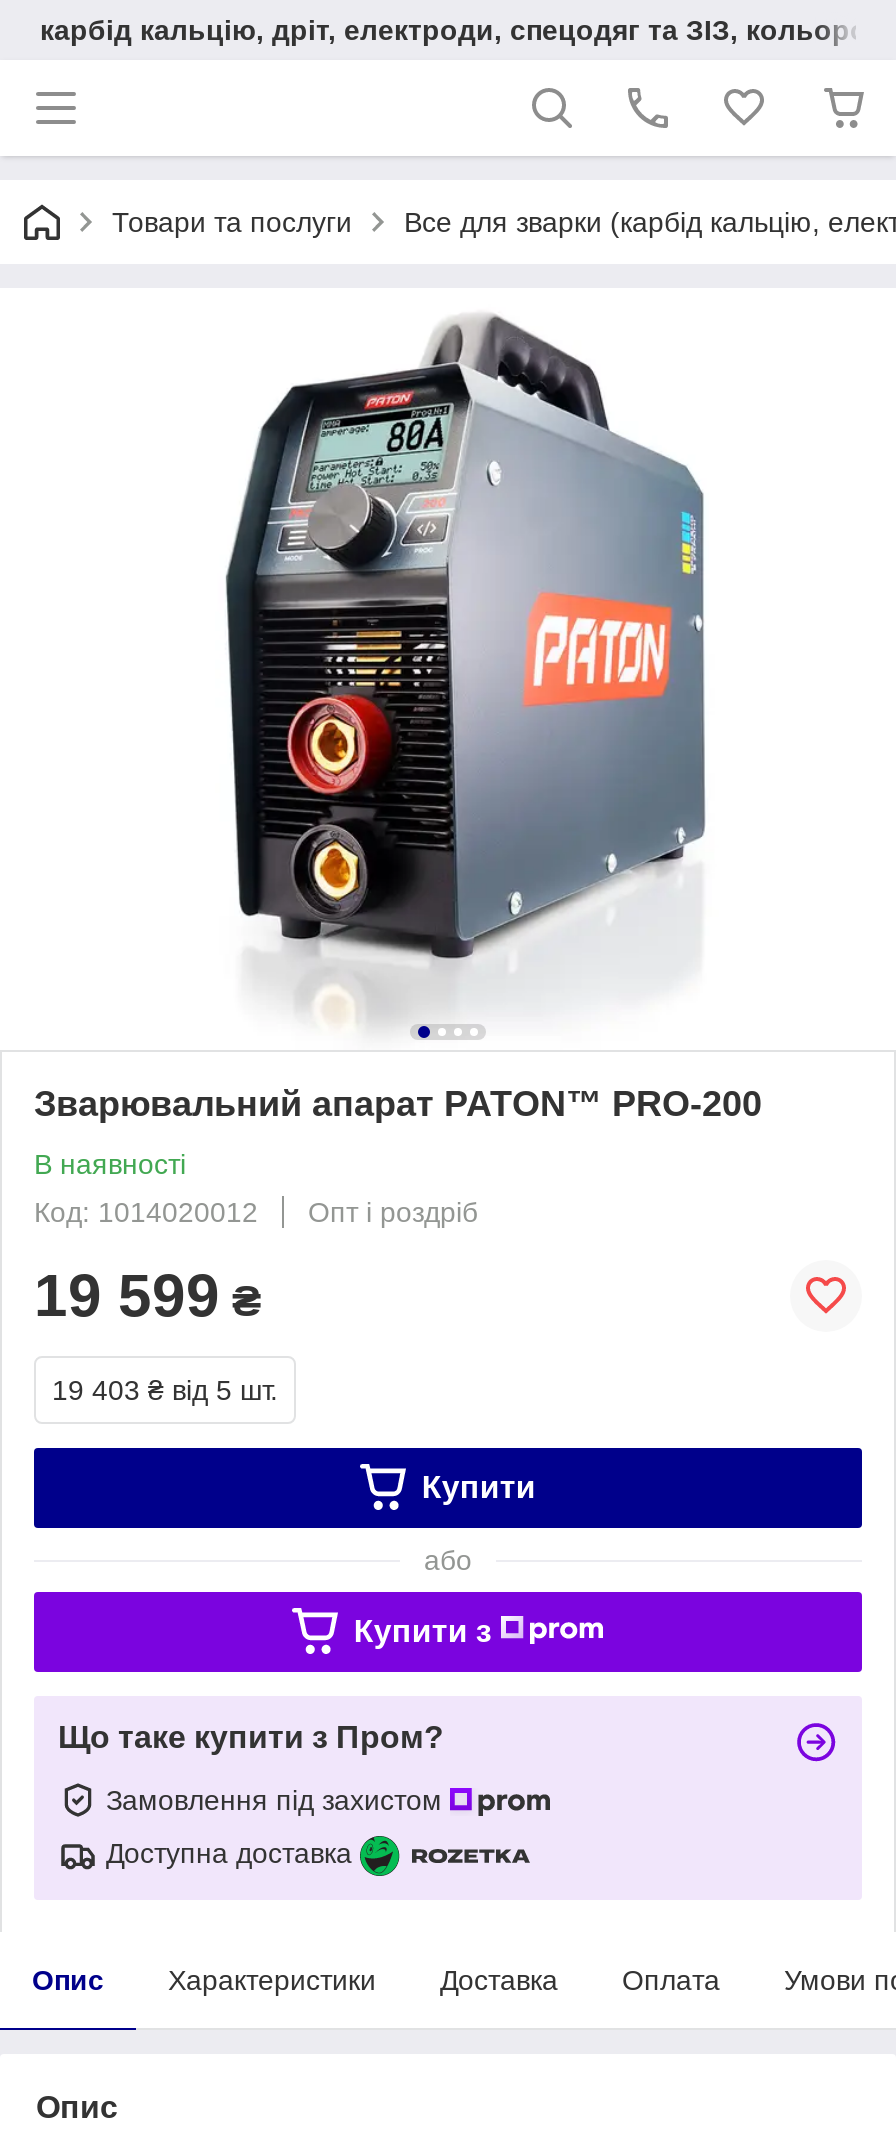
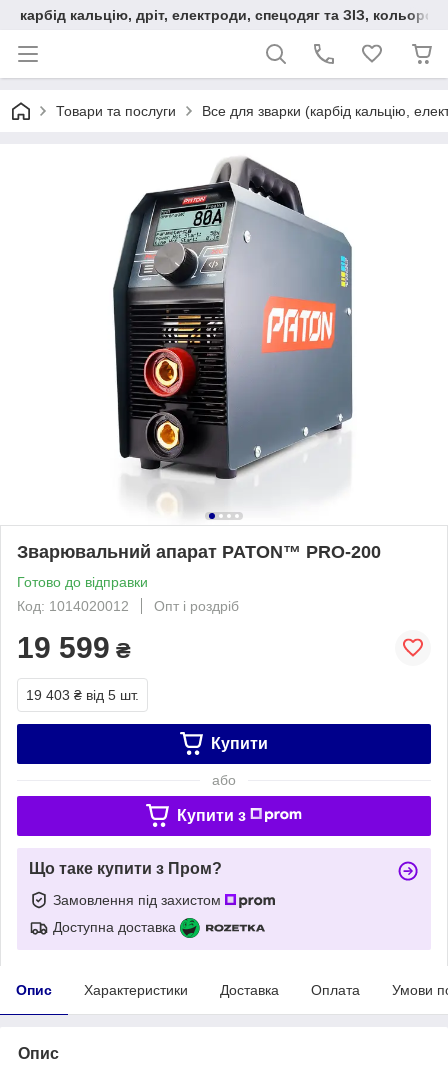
[34,1148,186,1180] В наявності -> [17,574,148,590] Готово до відправки

